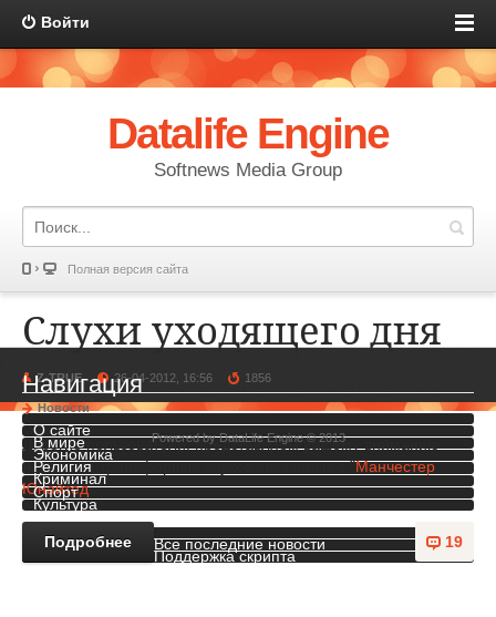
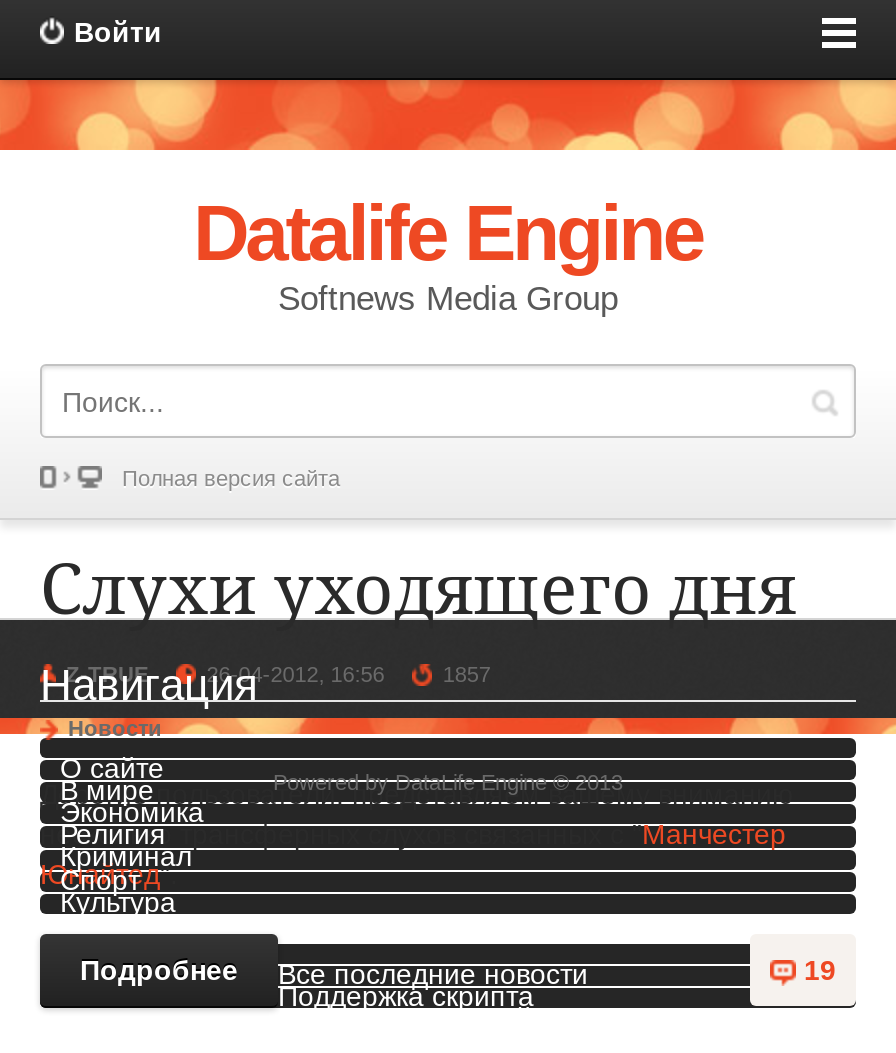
[245,371,272,385] 1856 -> [443,663,491,687] 1857

